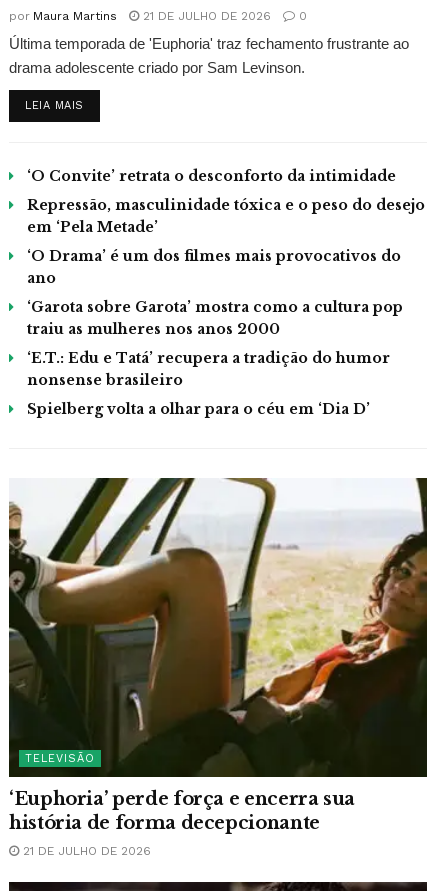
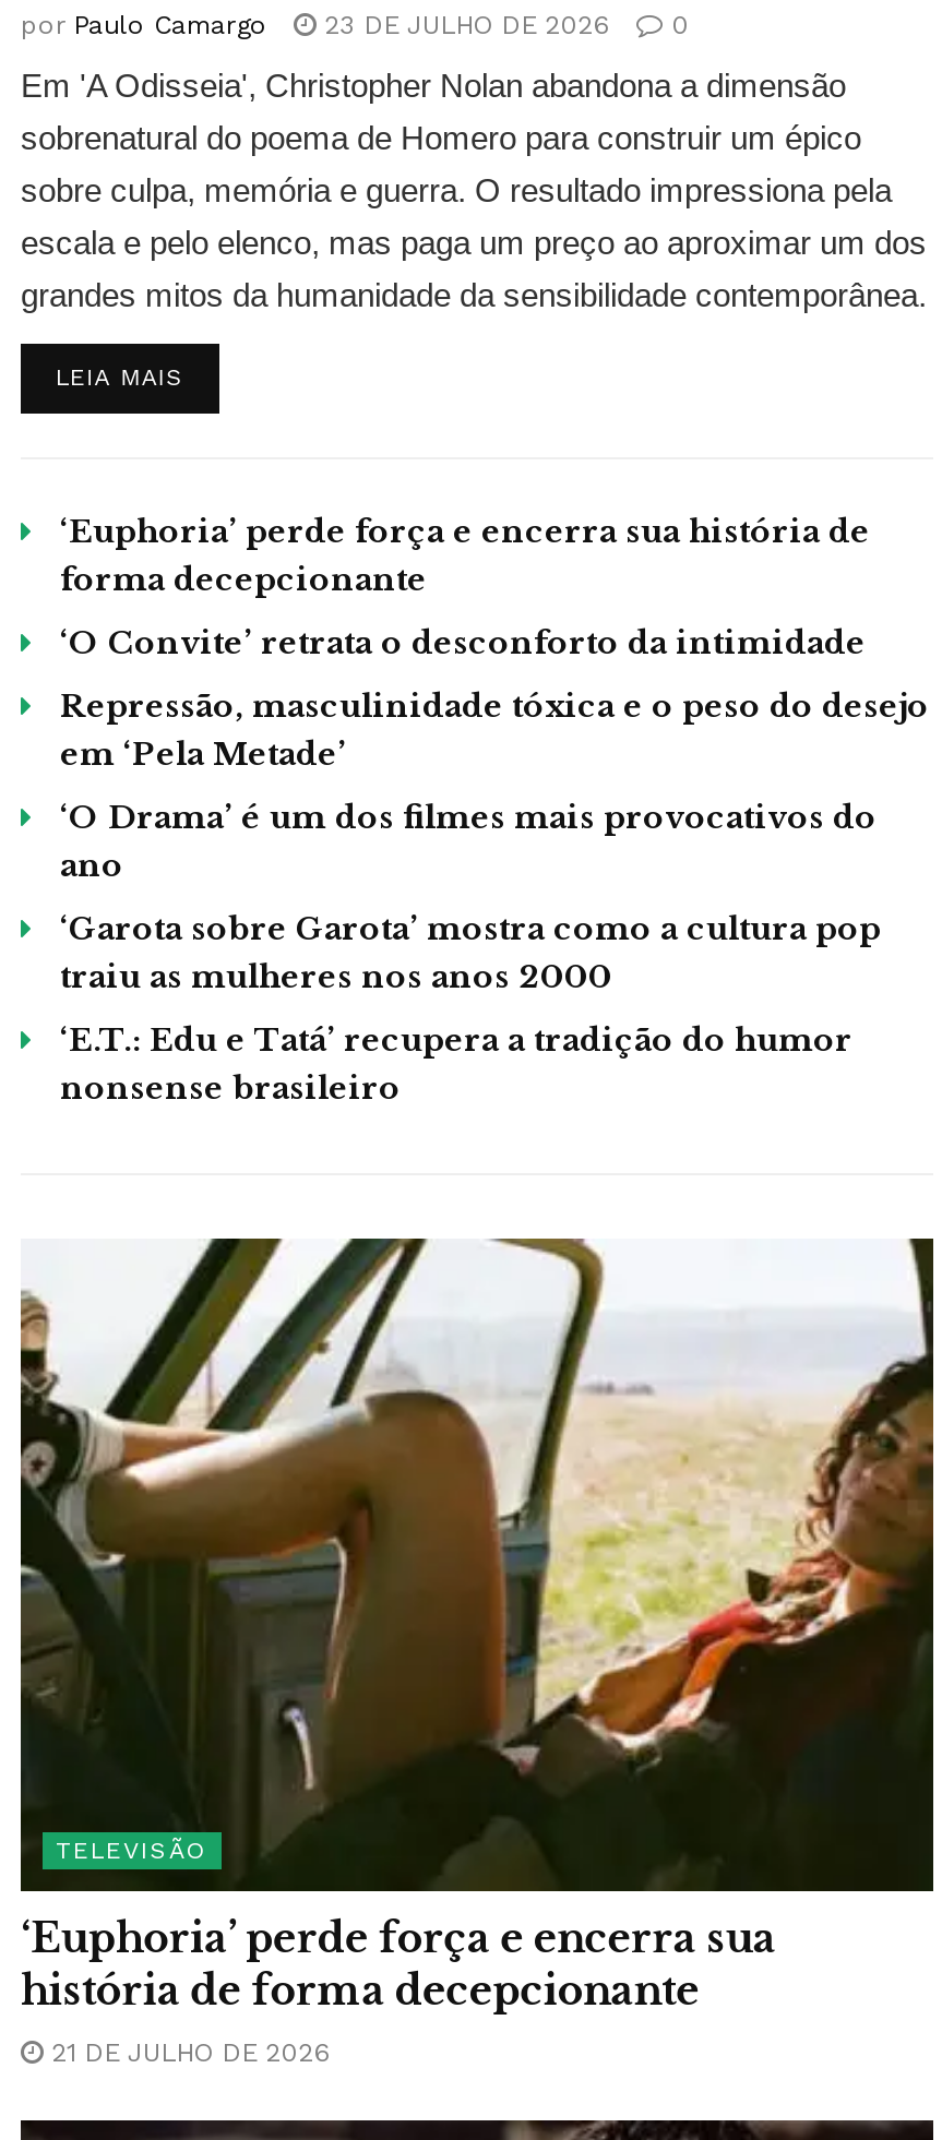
[9,9,271,23] por Maura Martins | 21 DE JULHO DE 2026 -> [21,10,610,40] por Paulo Camargo | 23 DE JULHO DE 2026
[9,35,409,76] Última temporada de 'Euphoria' traz fechamento frustrante ao | drama adolescente criado por Sam Levinson. -> [21,67,927,313] Em 'A Odisseia', Christopher Nolan abandona a dimensão | sobrenatural do poema de Homero para construir um épico | sobre culpa, memória e guerra. O resultado impressiona pela | escala e pelo elenco, mas paga um preço ao aproximar um dos | grandes mitos da humanidade da sensibilidade contemporânea.
none -> [60,512,870,599] ‘Euphoria’ perde força e encerra sua história de | forma decepcionante
moved [27,167,425,389] -> [60,623,929,1108]: ‘O Convite’ retrata o desconforto da intimidade | Repressão, masculinidade tóxica e o peso do desejo | em ‘Pela Metade’ | ... | ‘E.T.: Edu e Tatá’ recupera a tradição do humor | nonsense brasileiro
[27,400,370,418] Spielberg volta a olhar para o céu em ‘Dia D’ -> none

